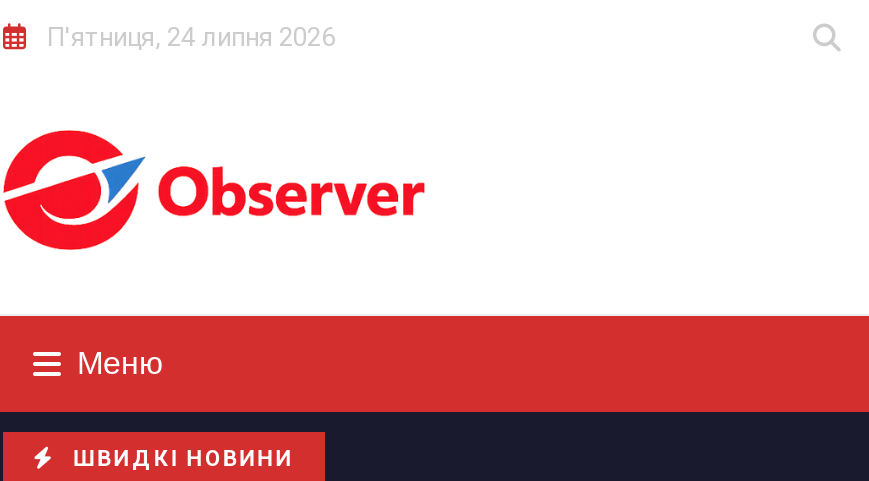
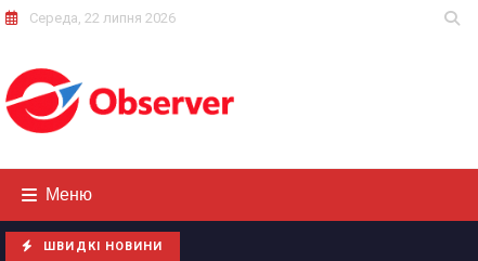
[41,22,335,52] П'ятниця, 24 липня 2026 -> [26,10,176,26] Середа, 22 липня 2026

